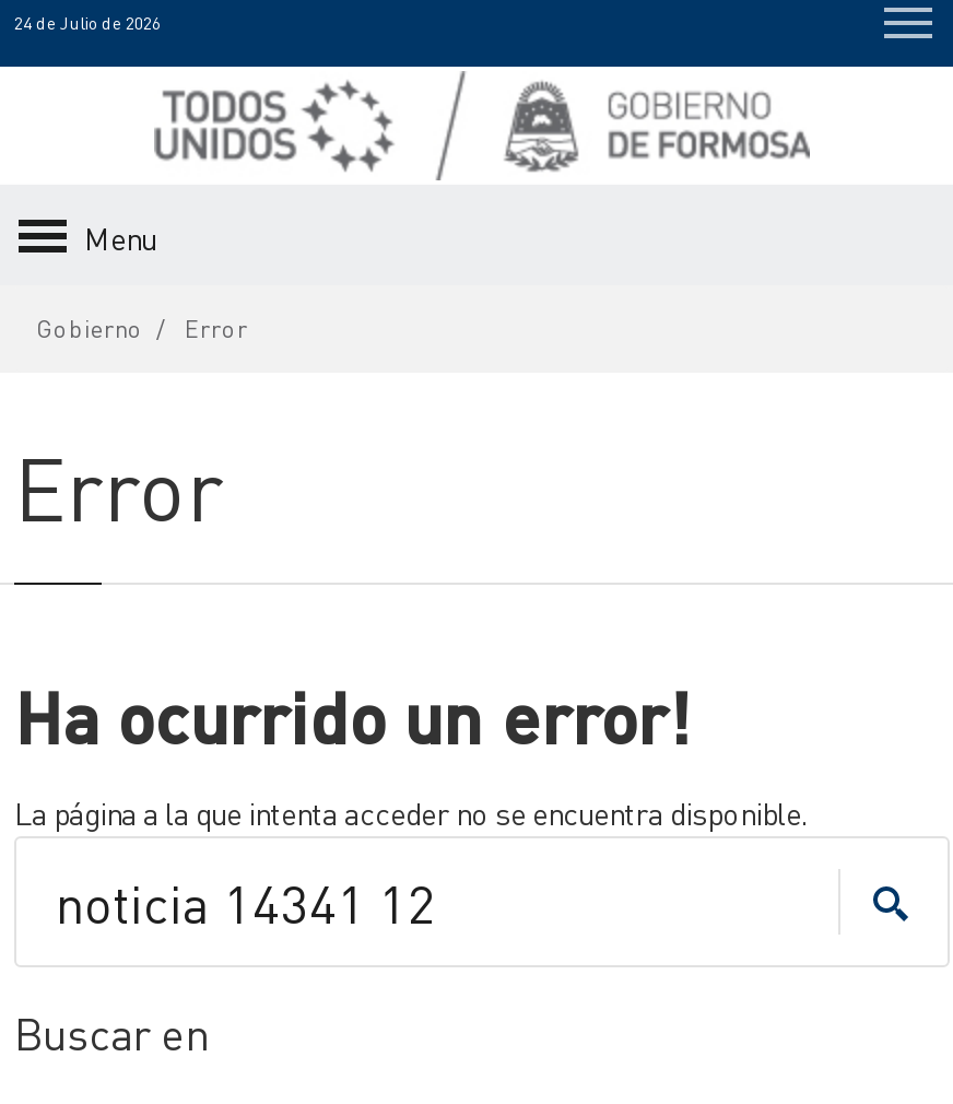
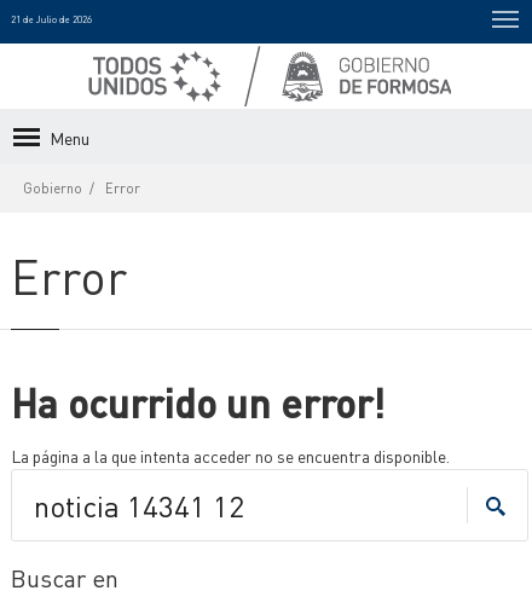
[14,12,161,34] 24 de Julio de 2026 -> [11,13,92,25] 21 de Julio de 2026

